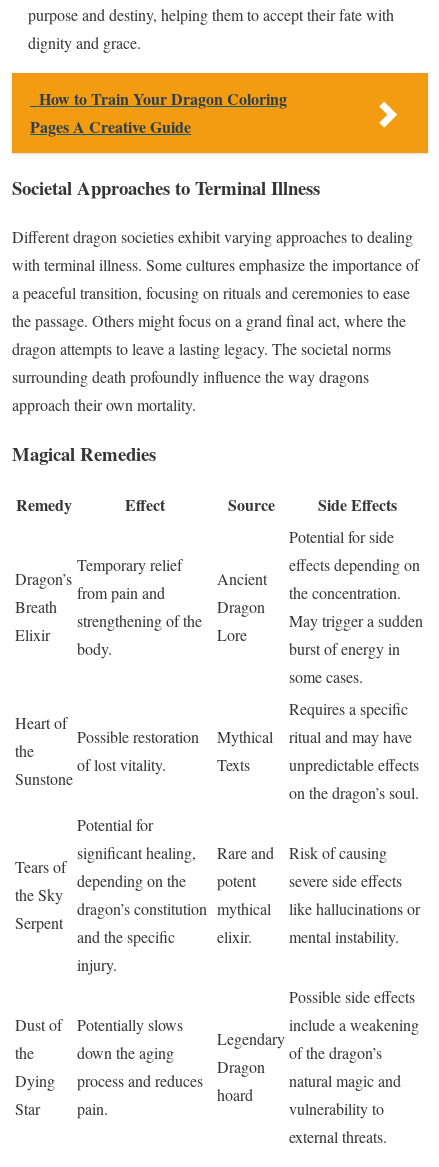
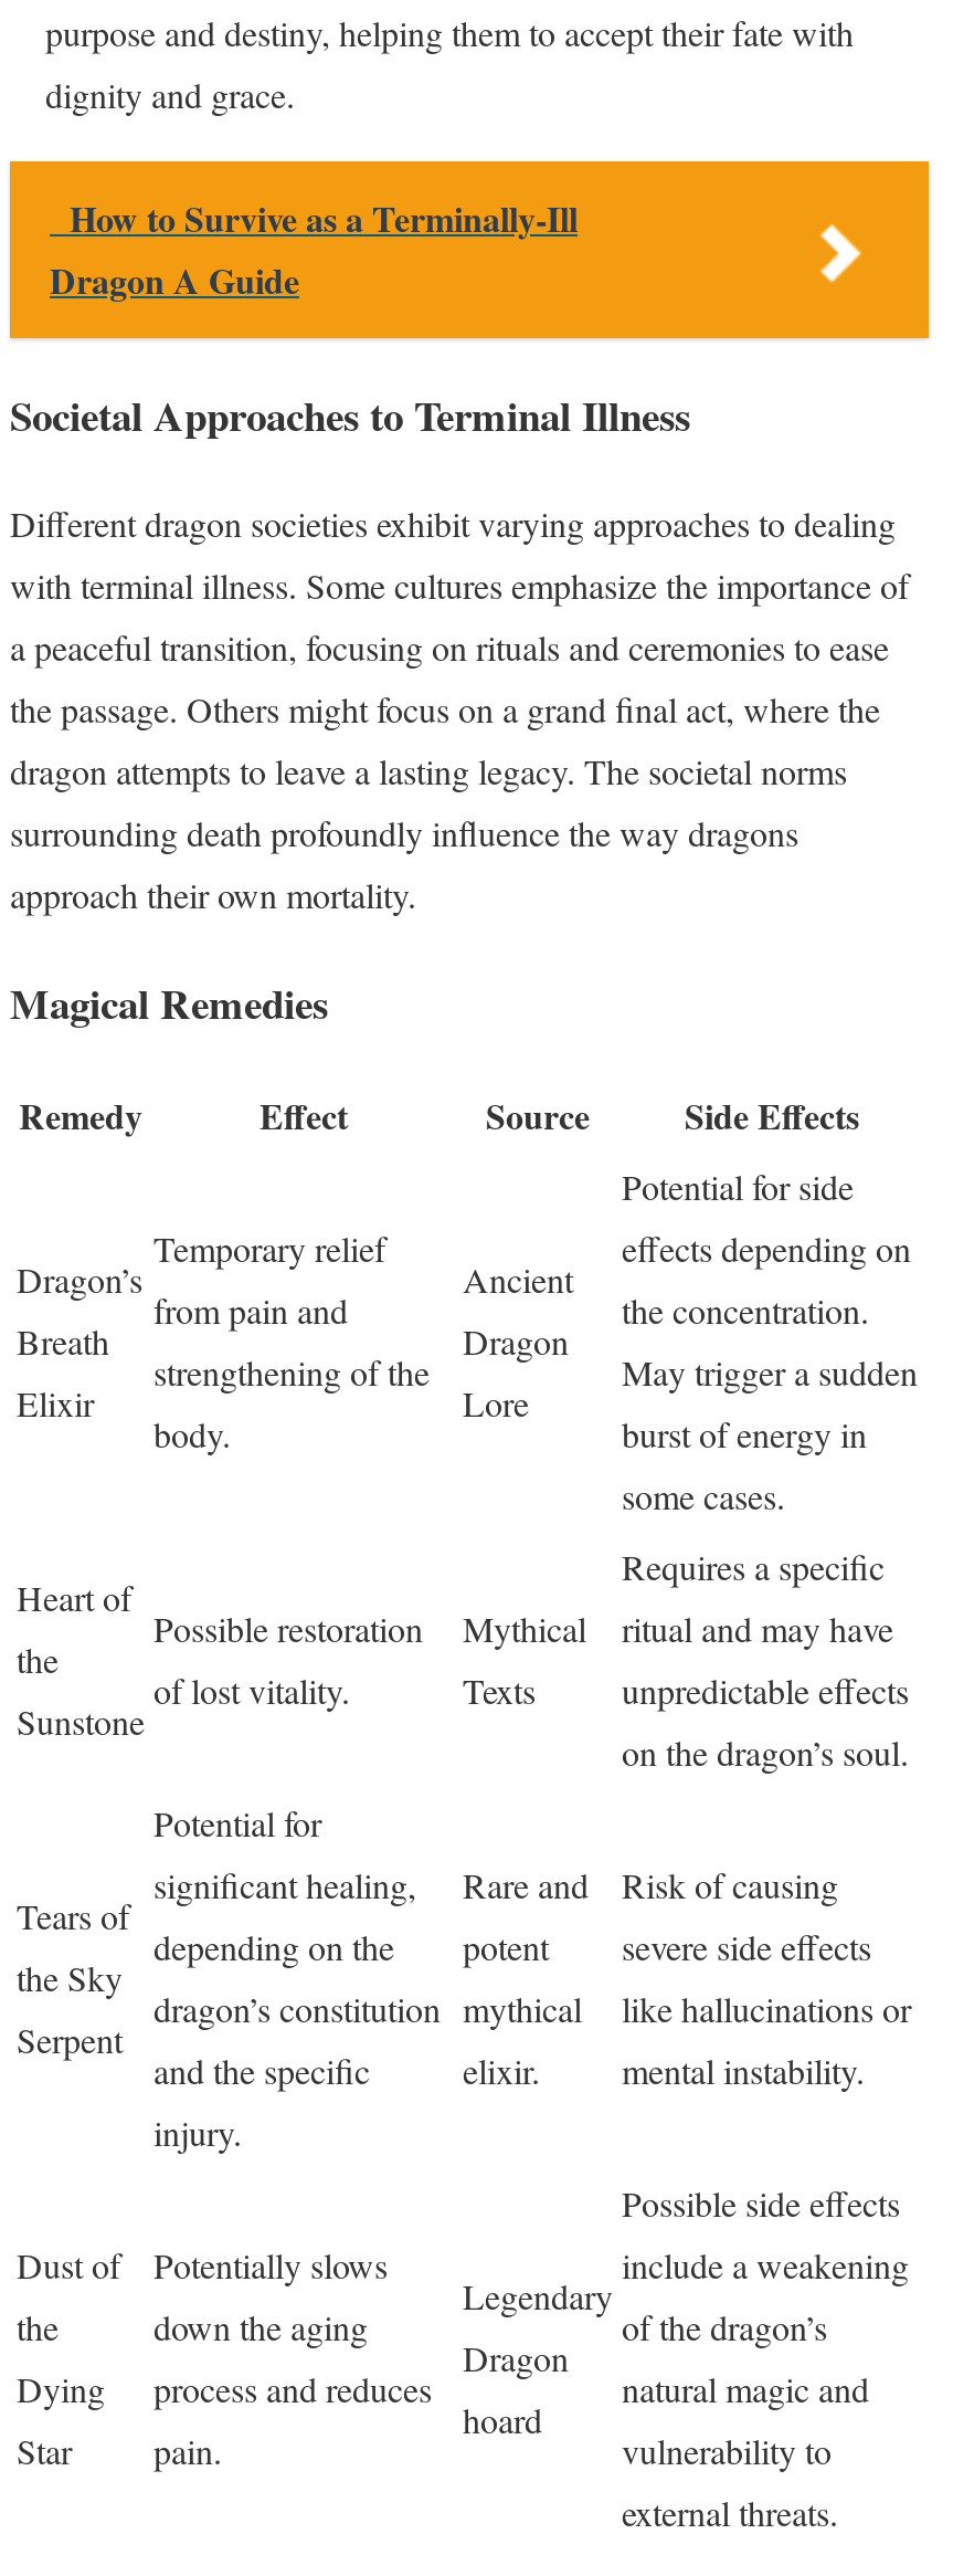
[30,87,287,138] How to Train Your Dragon Coloring | Pages A Creative Guide -> [50,193,578,306] How to Survive as a Terminally-Ill | Dragon A Guide

